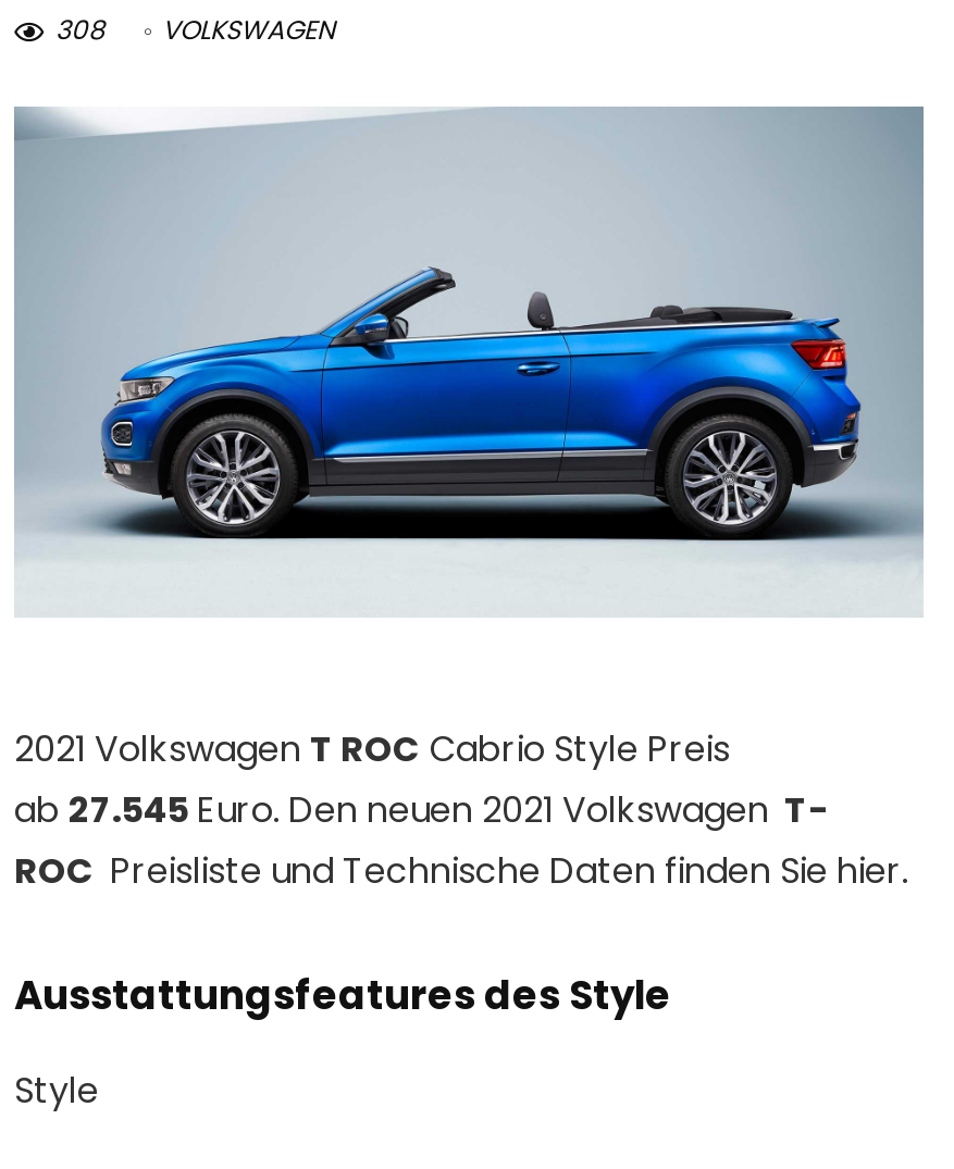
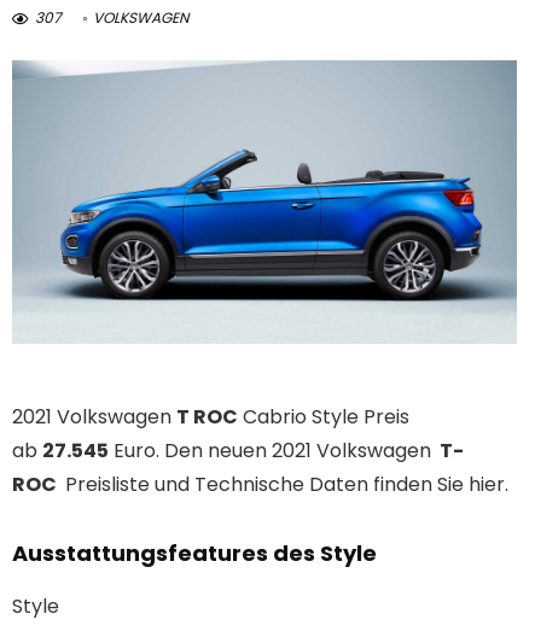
[55,11,334,48] 308 VOLKSWAGEN -> [35,7,188,28] 307 VOLKSWAGEN

